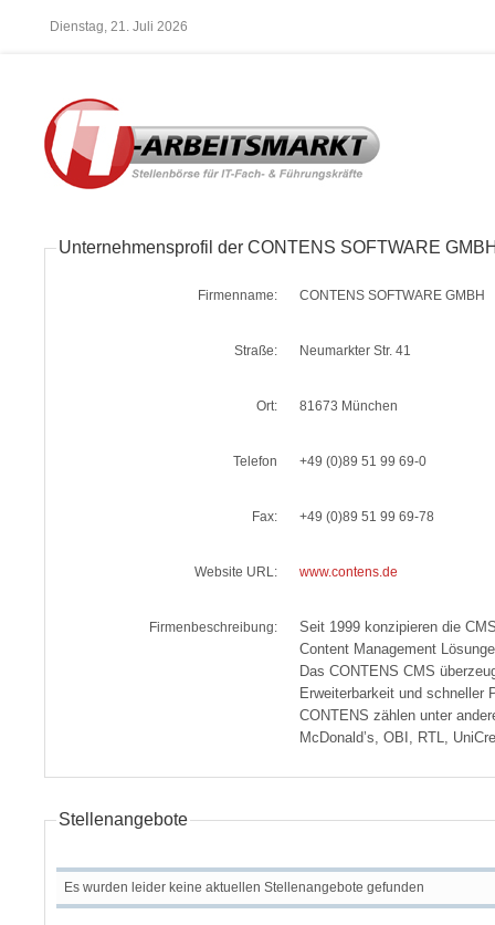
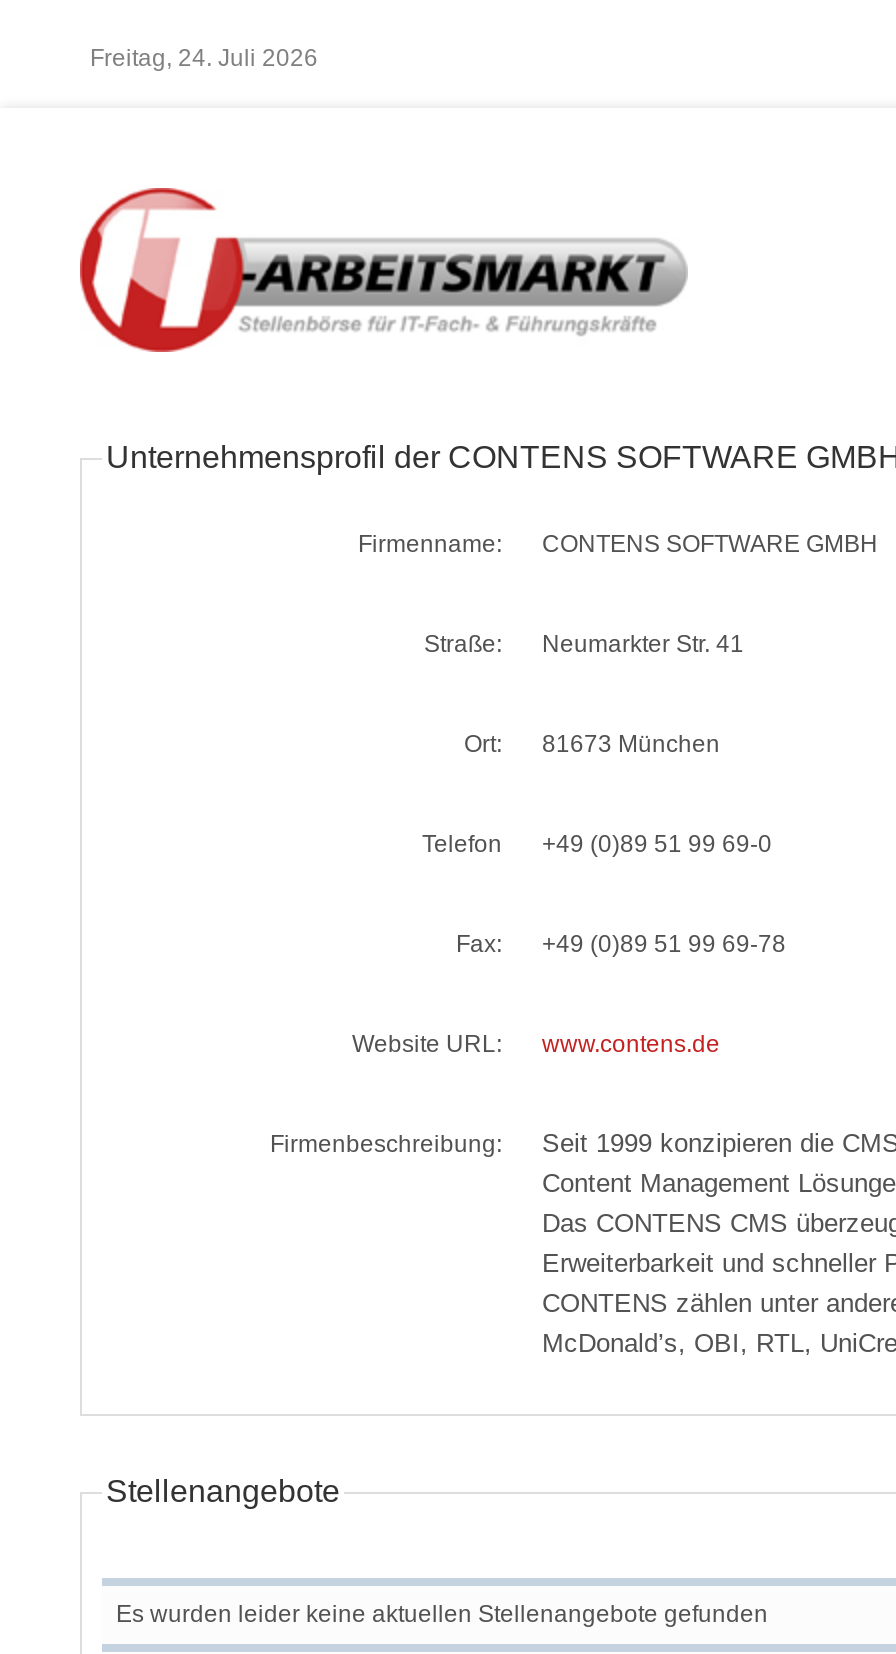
[50,19,188,34] Dienstag, 21. Juli 2026 -> [90,44,318,72] Freitag, 24. Juli 2026

